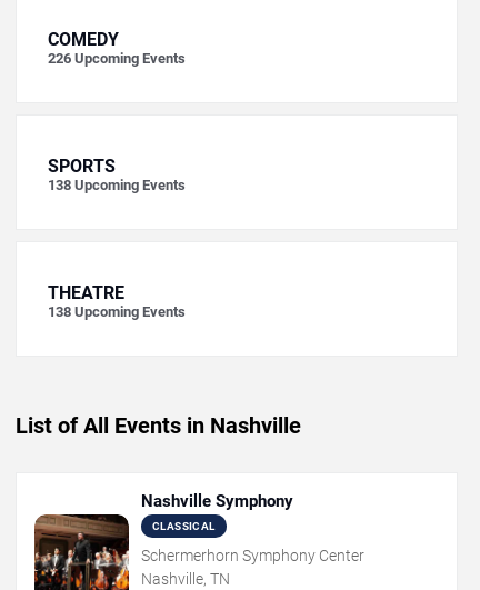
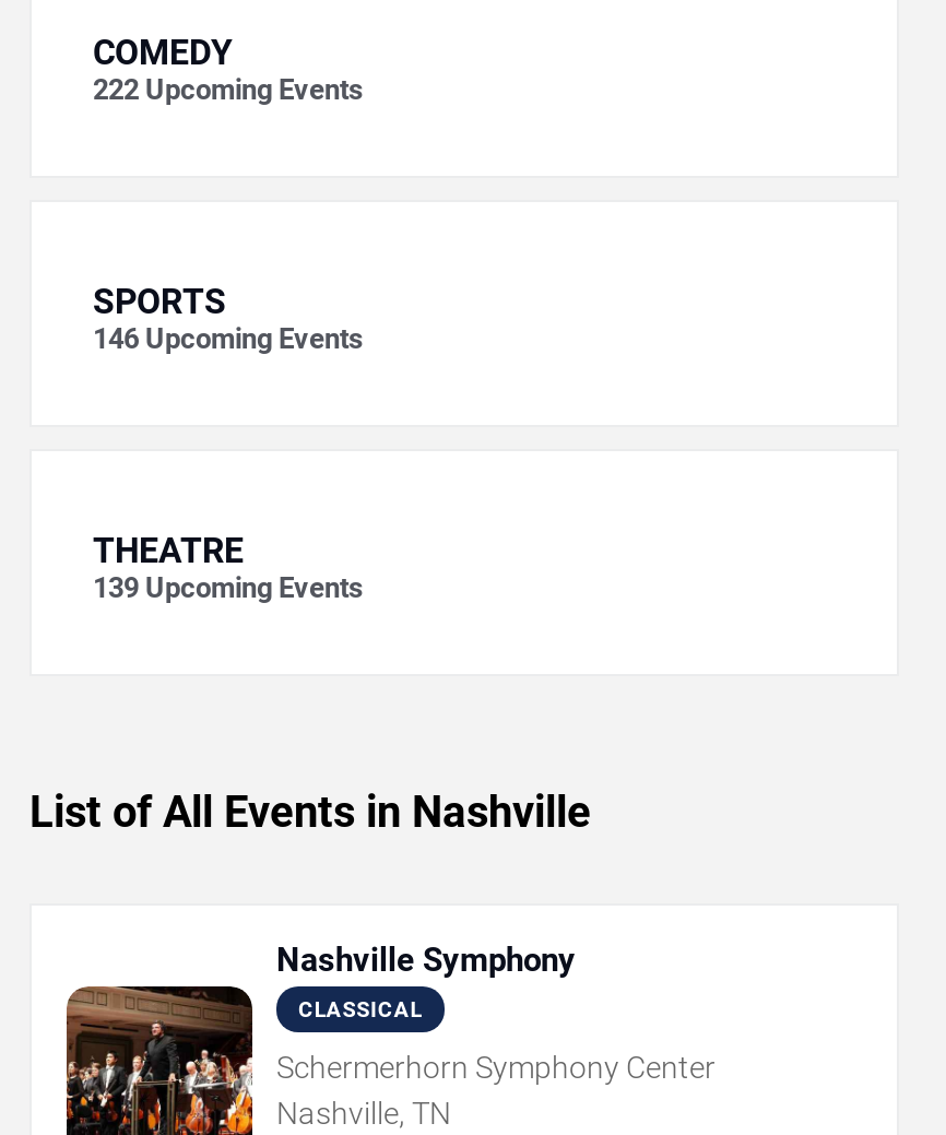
[48,49,186,66] 226 Upcoming Events -> [93,72,364,105] 222 Upcoming Events
[48,176,186,193] 138 Upcoming Events -> [93,321,364,354] 146 Upcoming Events
[48,303,186,319] 138 Upcoming Events -> [93,570,364,603] 139 Upcoming Events

